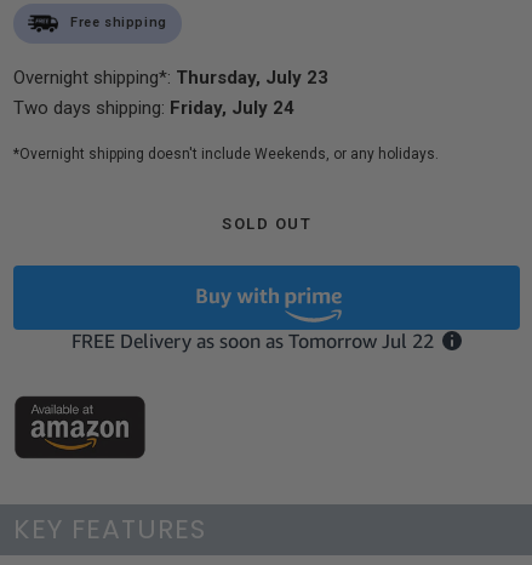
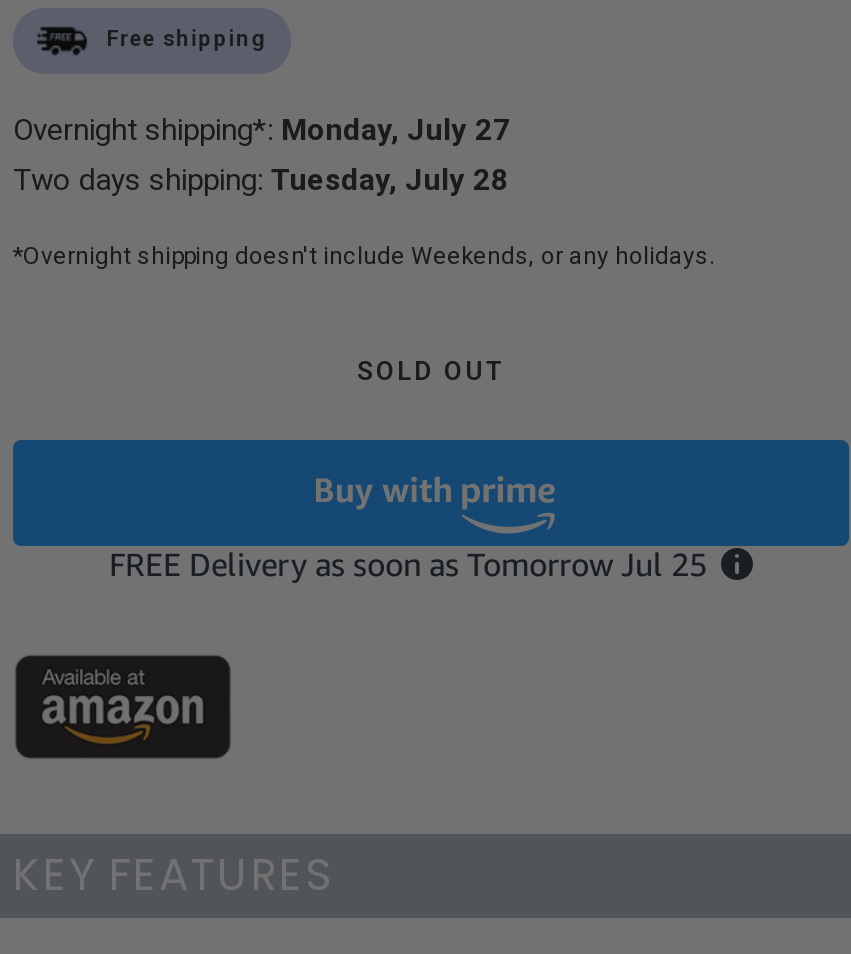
[13,66,328,88] Overnight shipping*: Thursday, July 23 -> [13,112,511,148] Overnight shipping*: Monday, July 27
[13,97,294,119] Two days shipping: Friday, July 24 -> [13,162,509,198] Two days shipping: Tuesday, July 28

